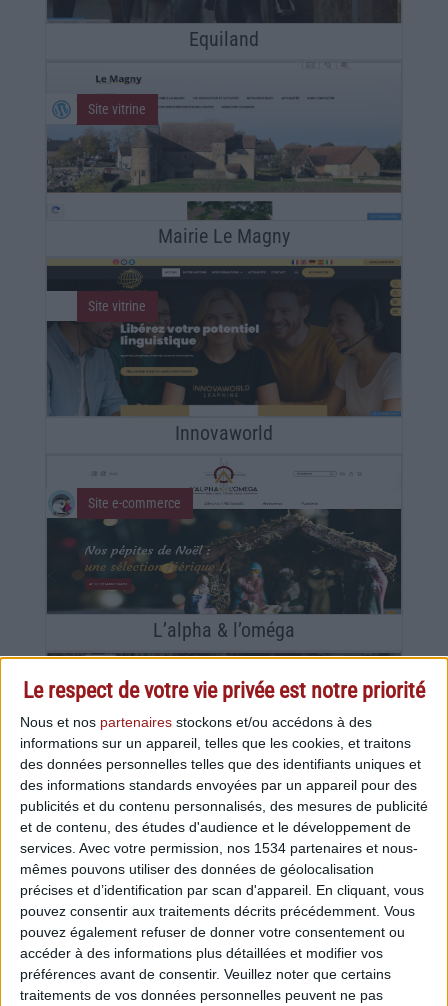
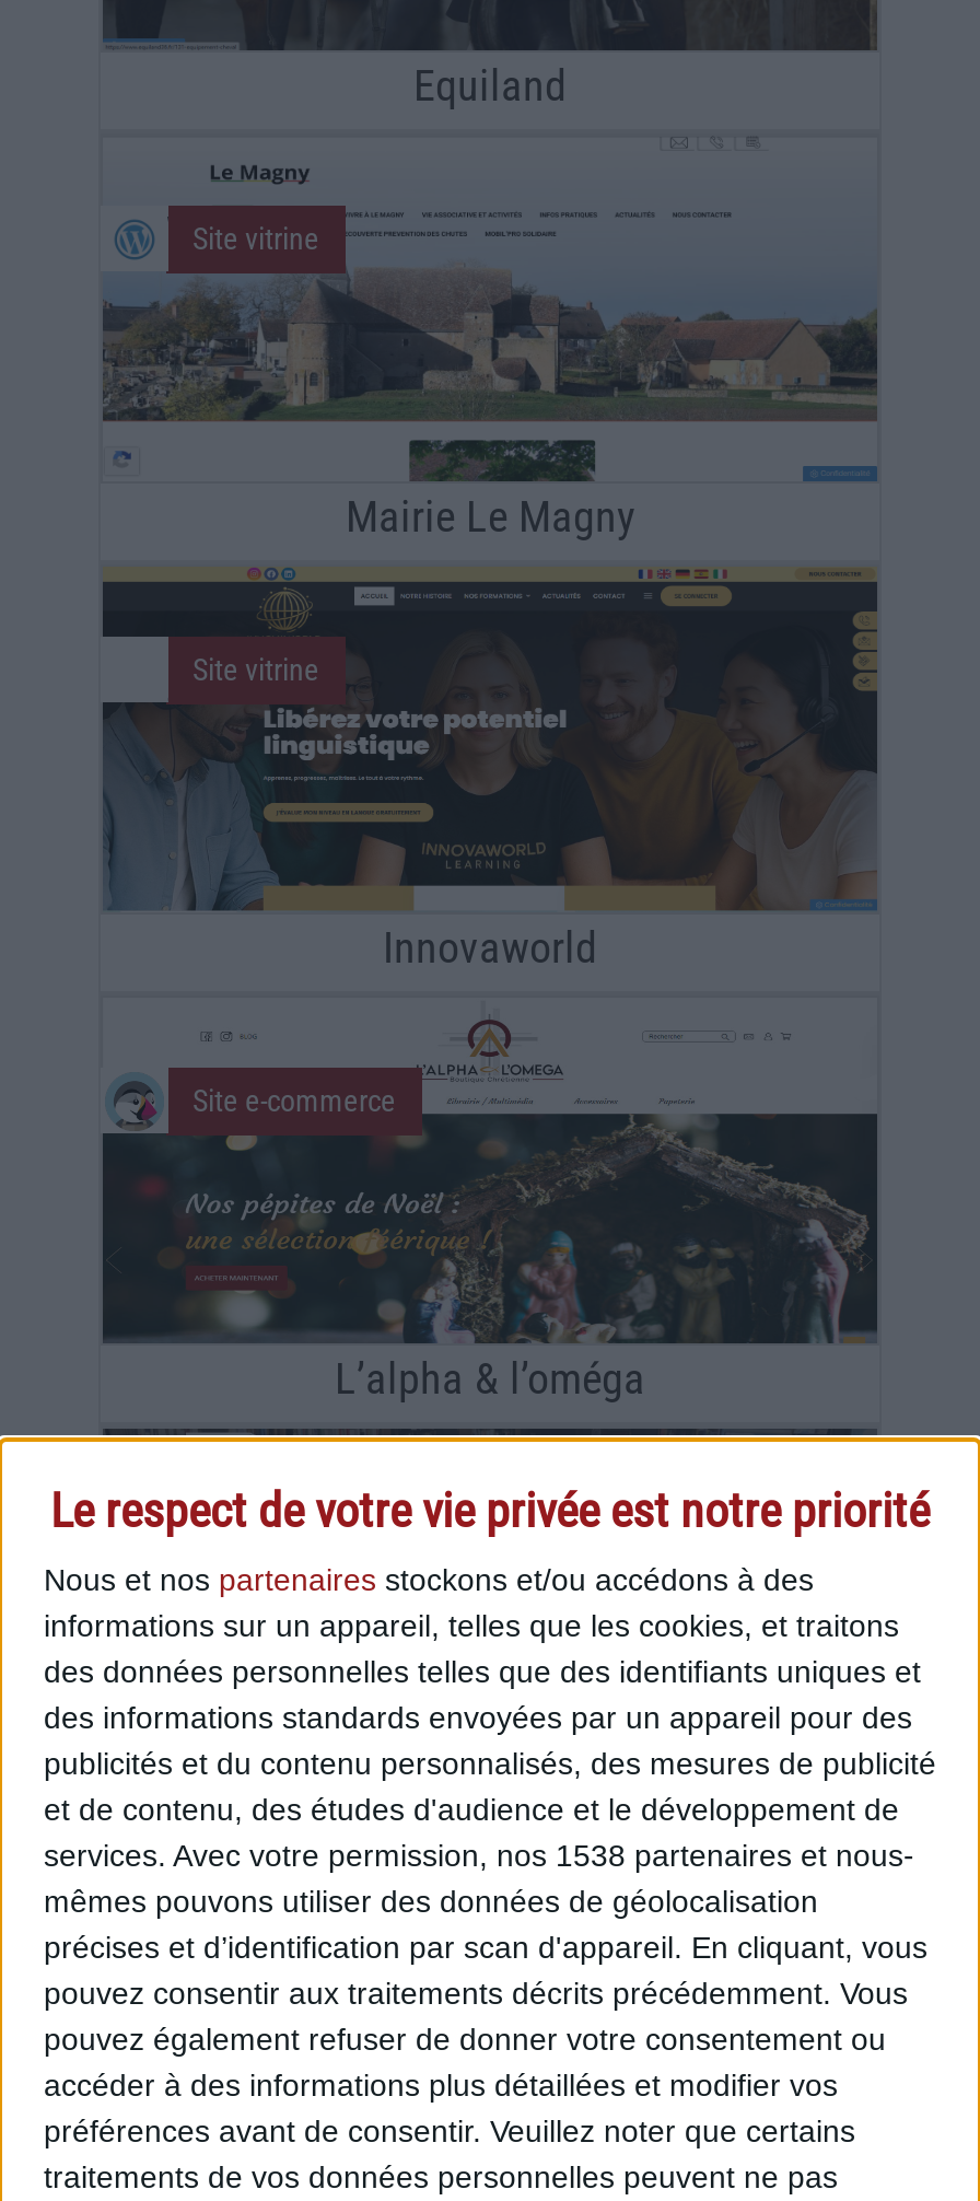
[20,840,418,856] services. Avec votre permission, nos 1534 partenaires et nous- -> [44,1838,914,1873] services. Avec votre permission, nos 1538 partenaires et nous-

